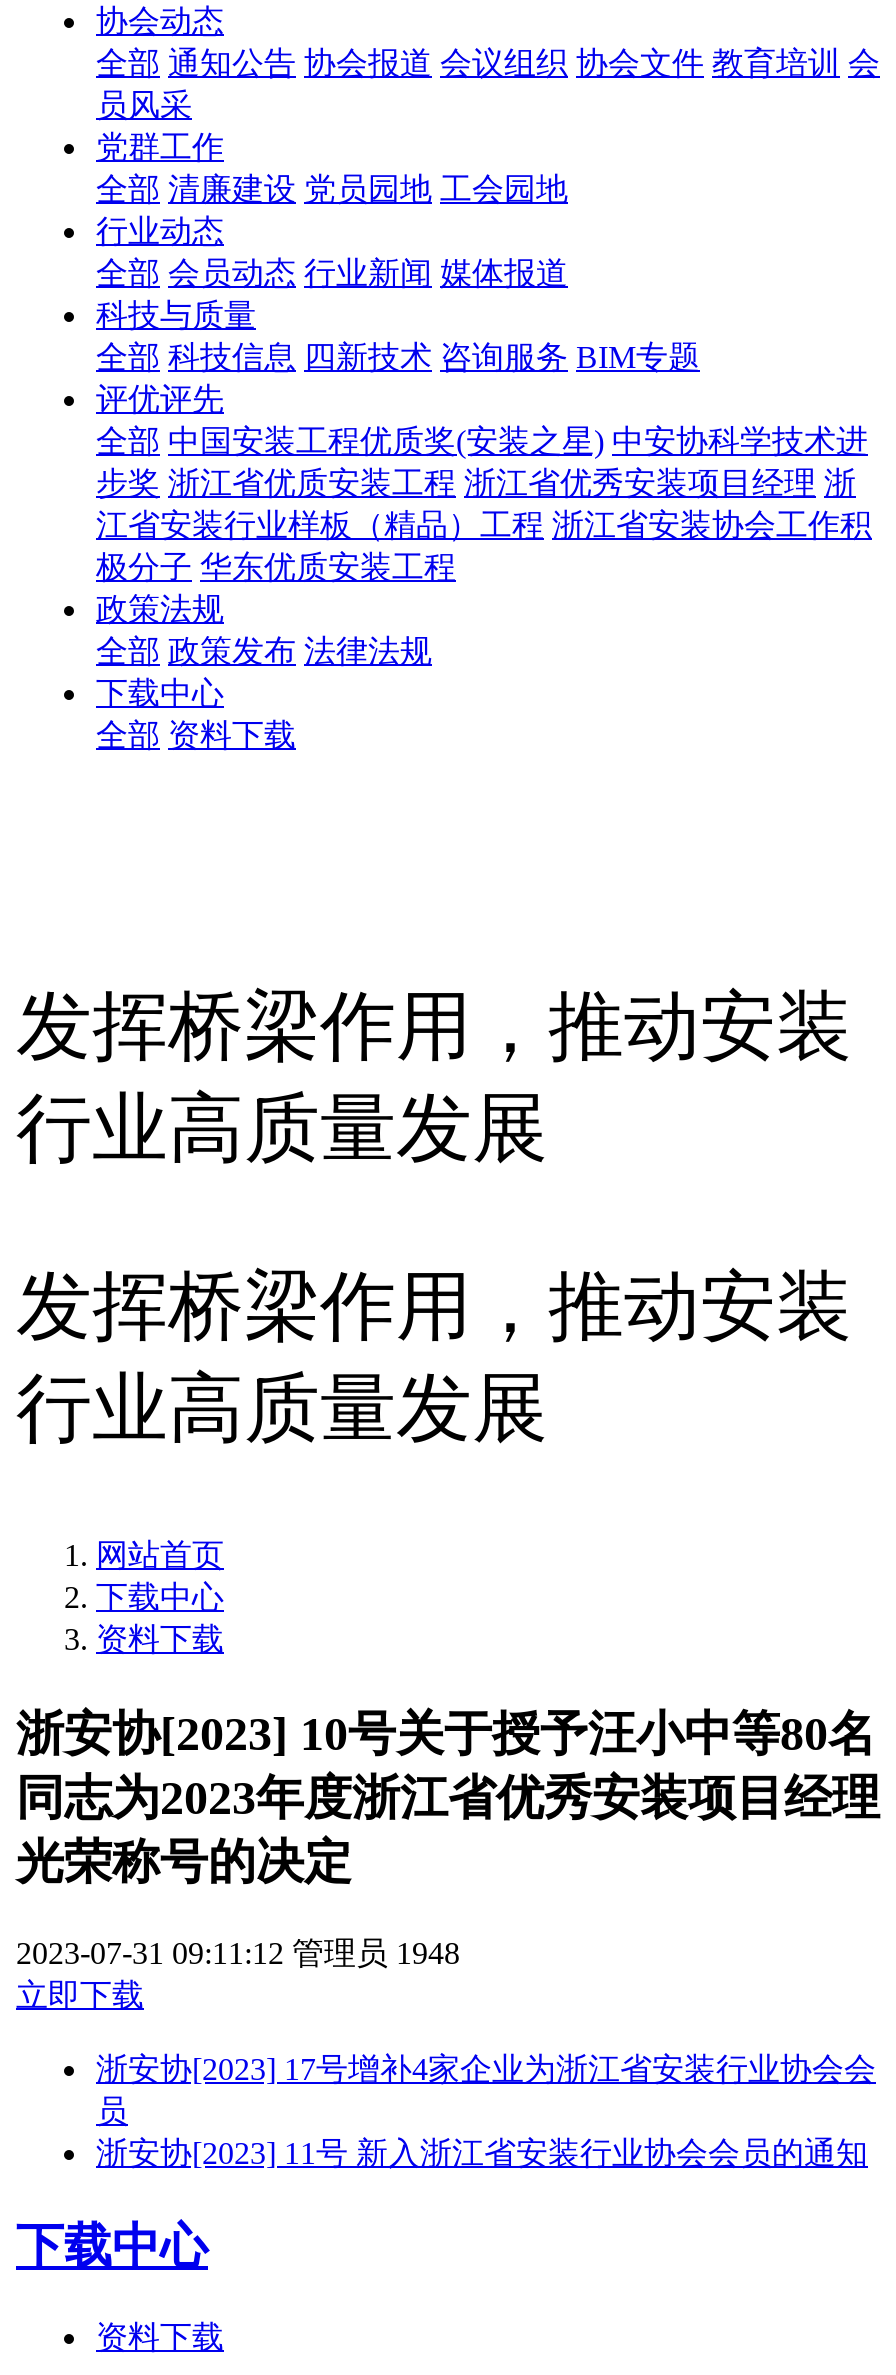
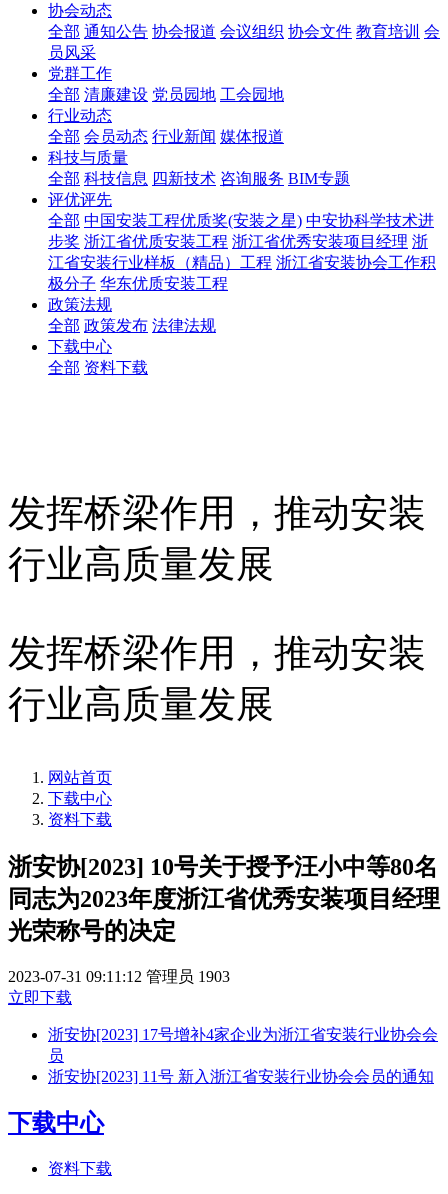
[16,1935,460,1969] 2023-07-31 09:11:12 管理员 1948 -> [8,967,230,984] 2023-07-31 09:11:12 管理员 1903

